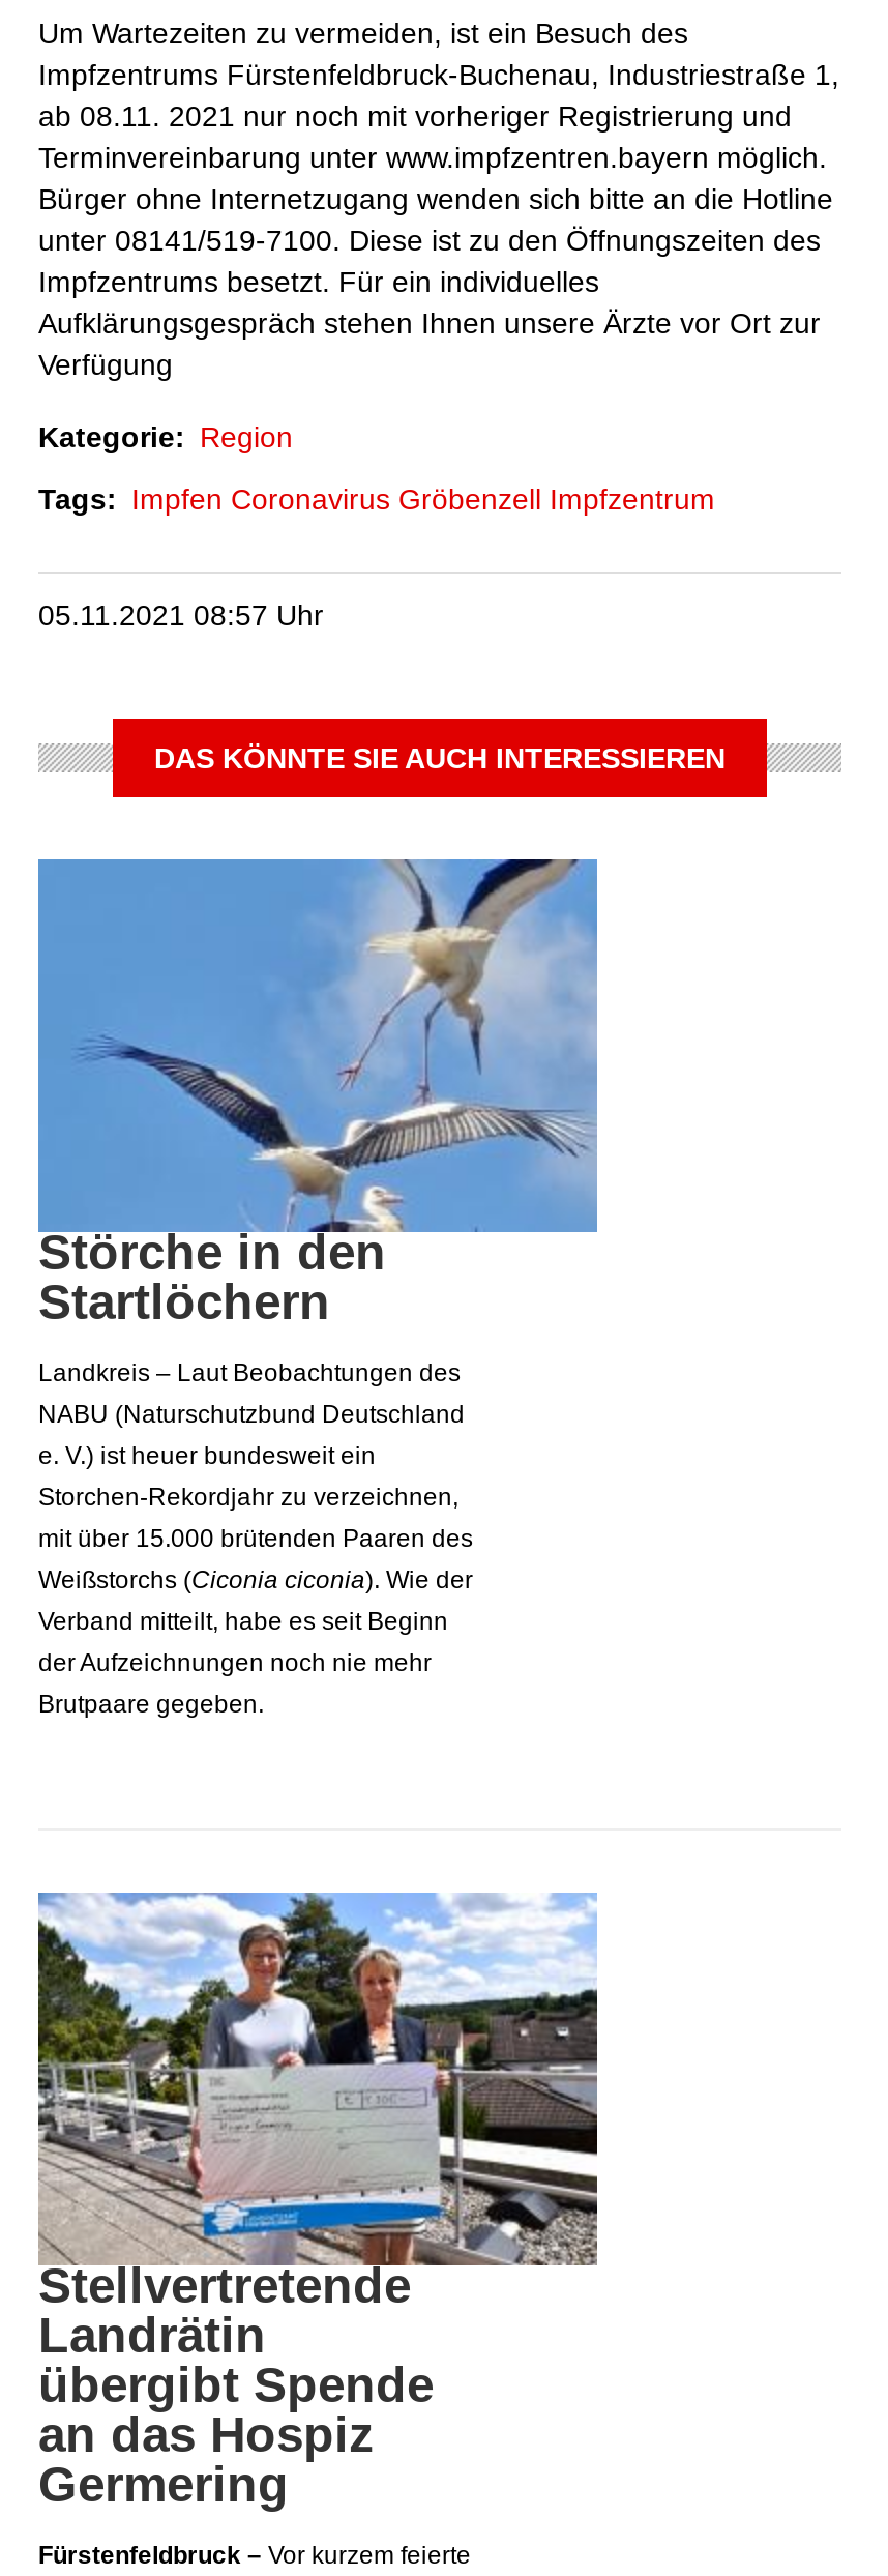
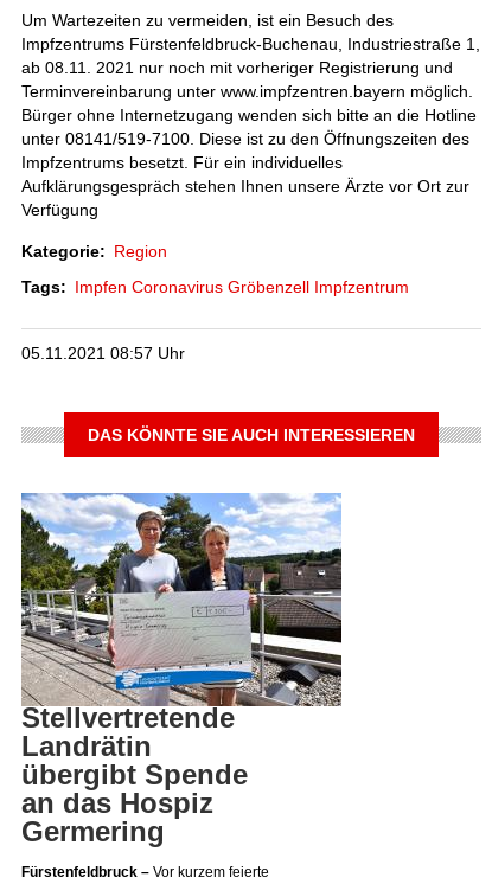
[36,857,599,1718] [image] | Störche in den | Startlöchern | Landkreis – Laut Beobachtungen des | NABU (Naturschutzbund Deutschland | e. V.) ist heuer bundesweit ein | Storchen-Rekordjahr zu verzeichnen, | mit über 15.000 brütenden Paaren des | Weißstorchs (Ciconia ciconia). Wie der | Verband mitteilt, habe es seit Beginn | der Aufzeichnungen noch nie mehr | Brutpaare gegeben. -> none

